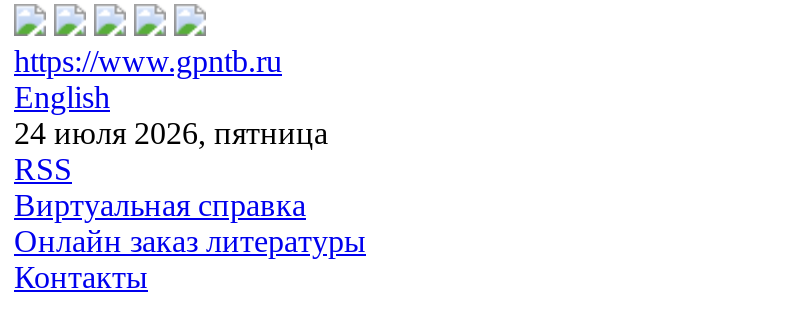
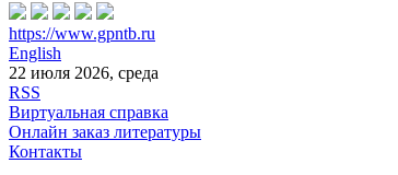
[14,116,328,150] 24 июля 2026, пятница -> [9,63,159,82] 22 июля 2026, среда

